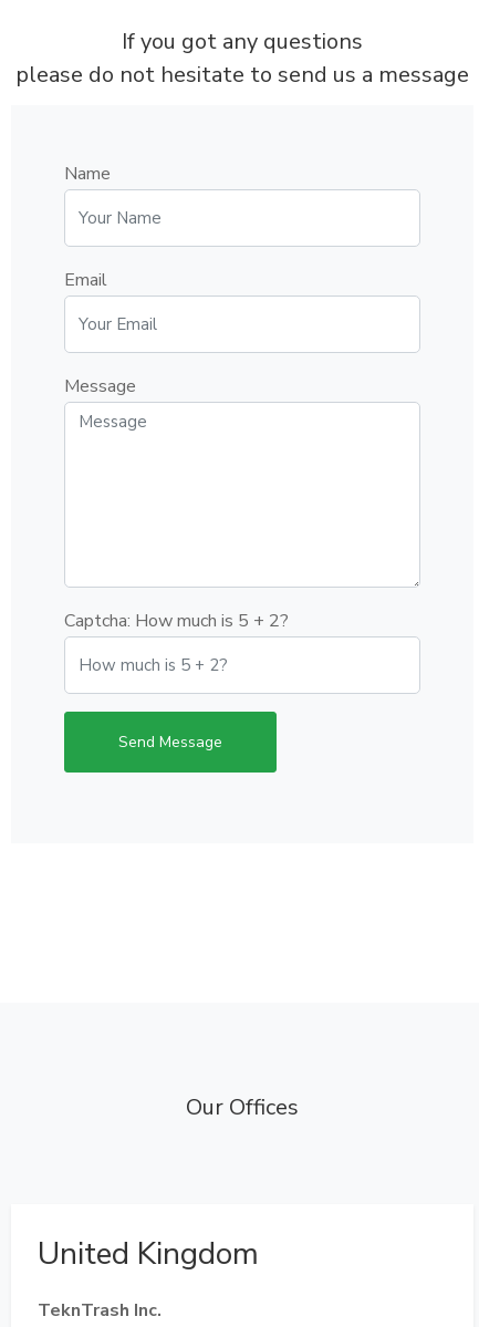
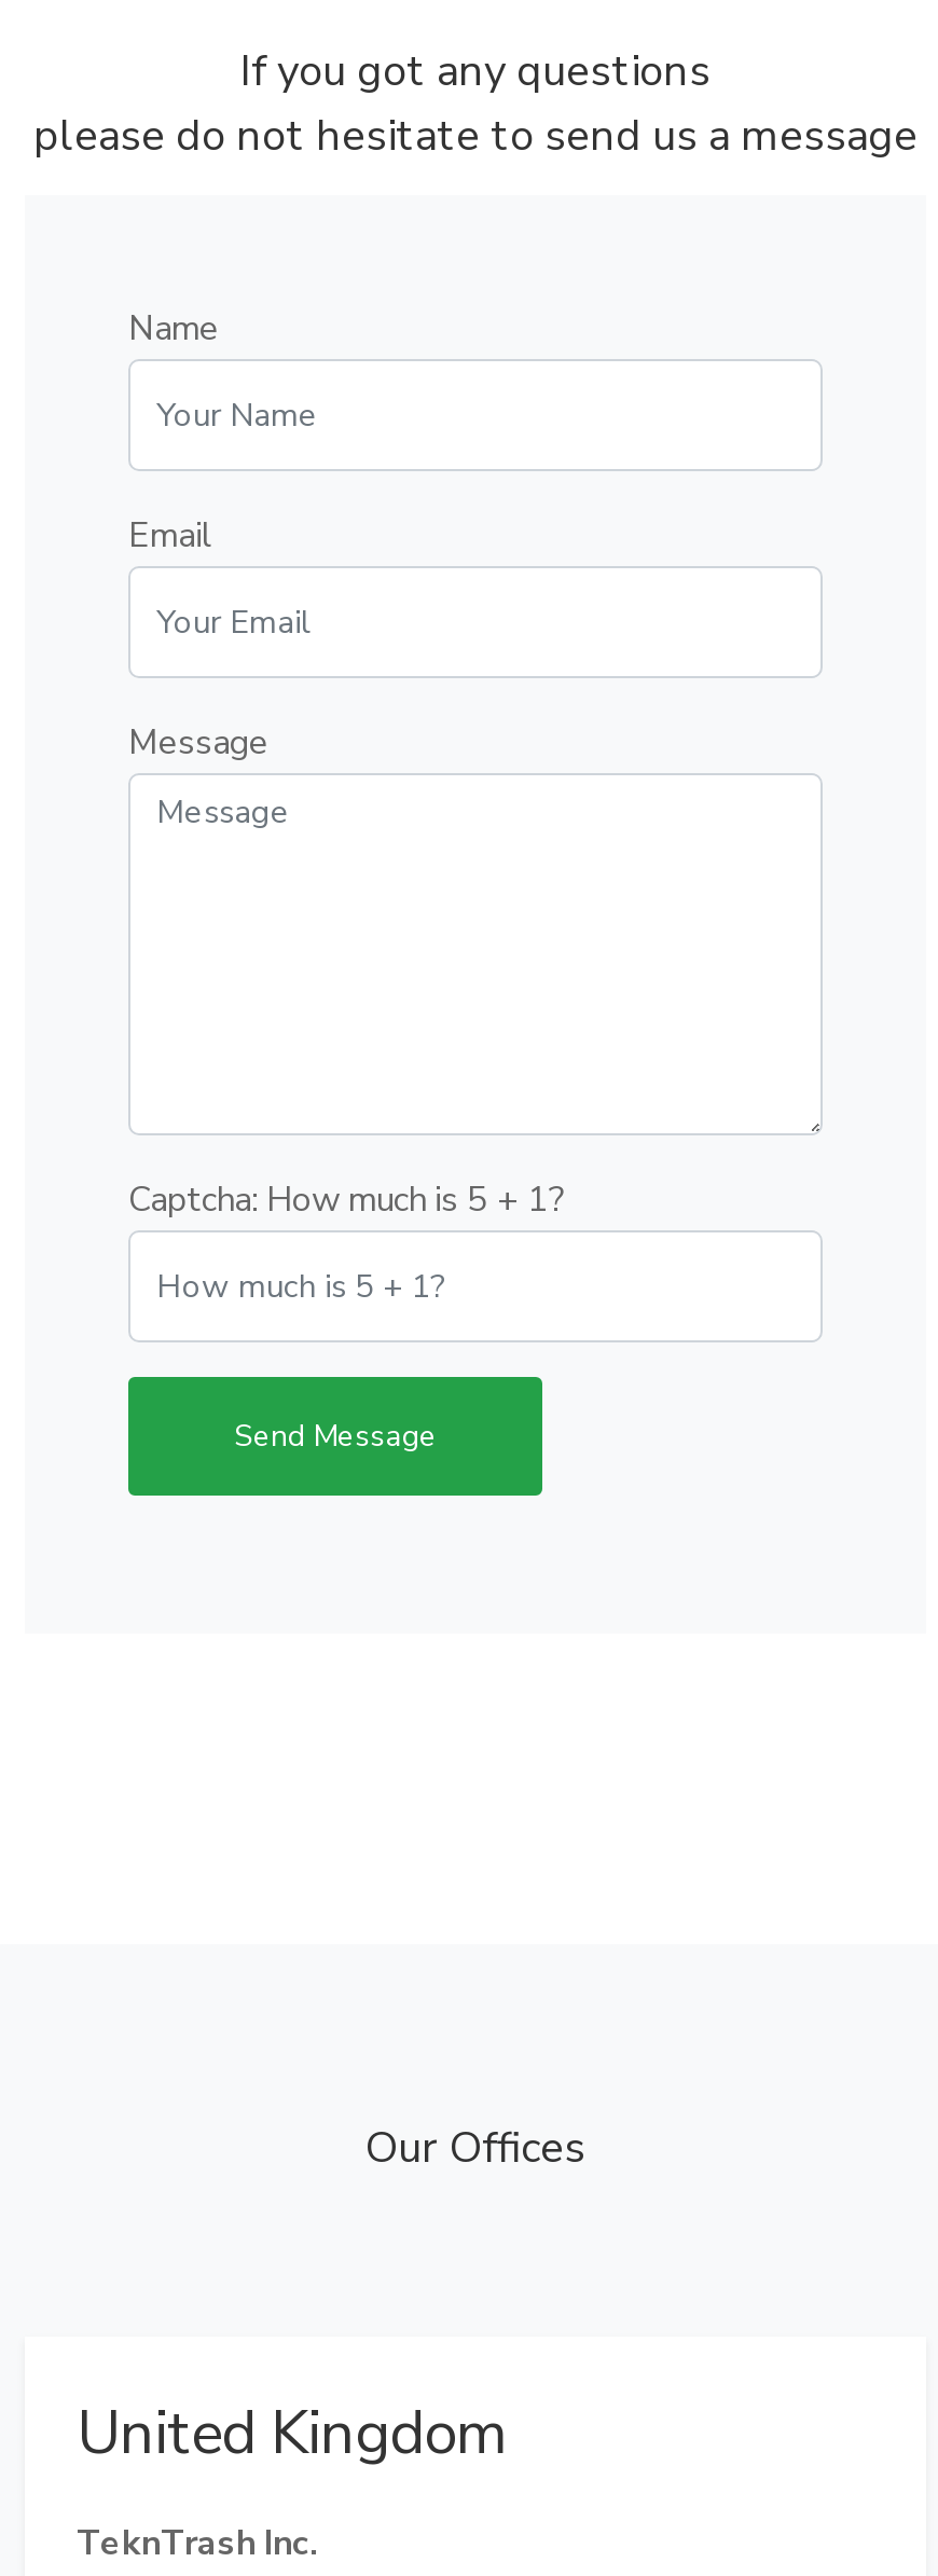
[64,608,289,633] Captcha: How much is 5 + 2? -> [128,1175,566,1223] Captcha: How much is 5 + 1?

